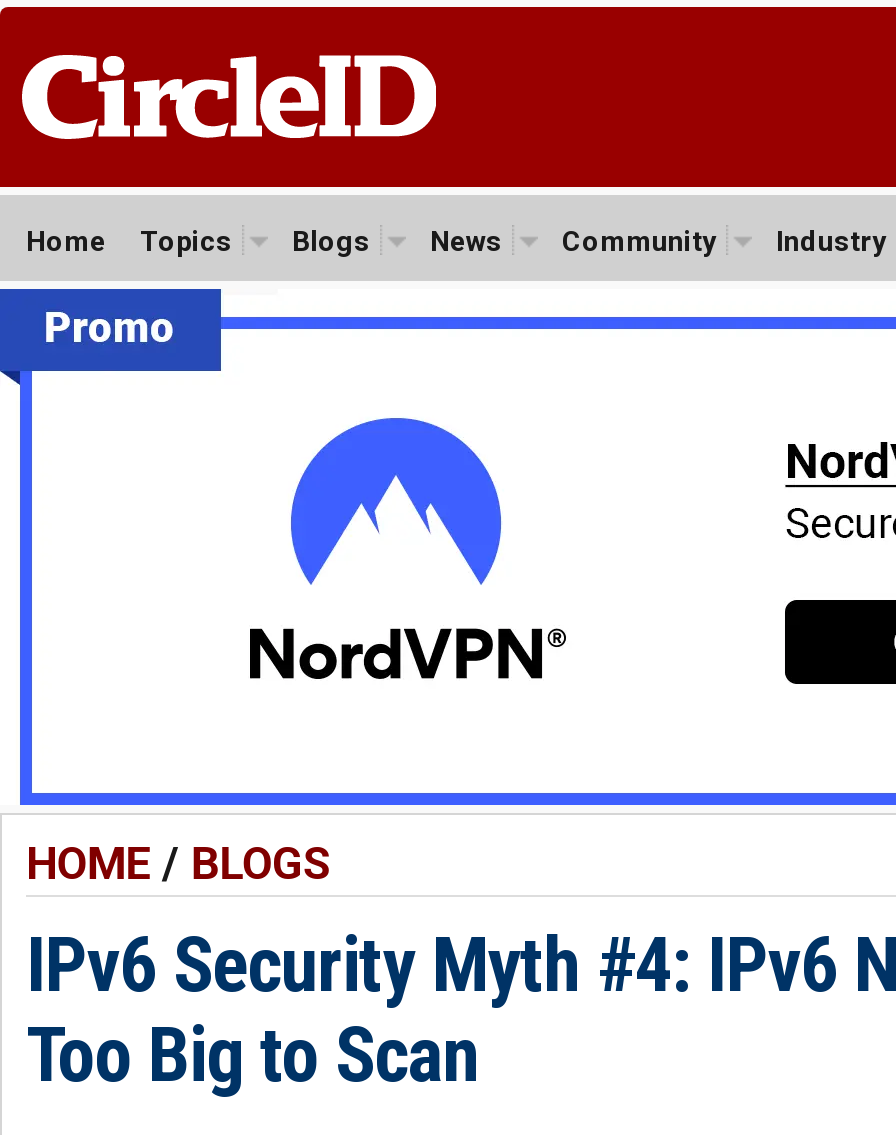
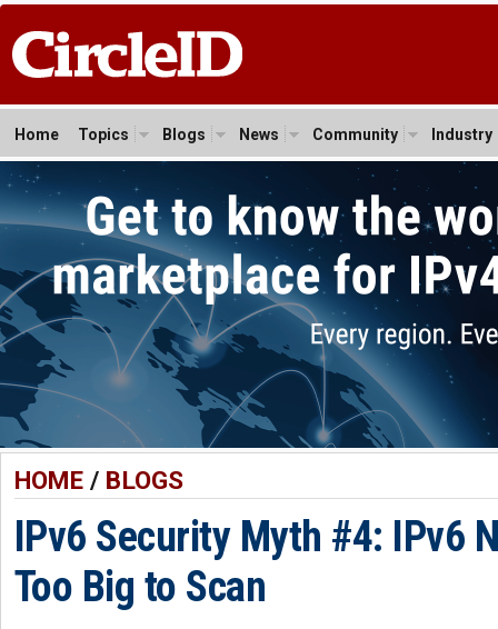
[6,287,890,807] [image] -> [3,160,495,449] [image]

